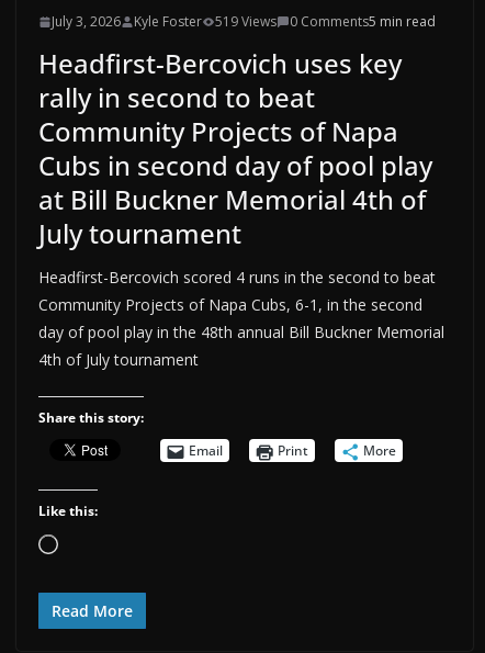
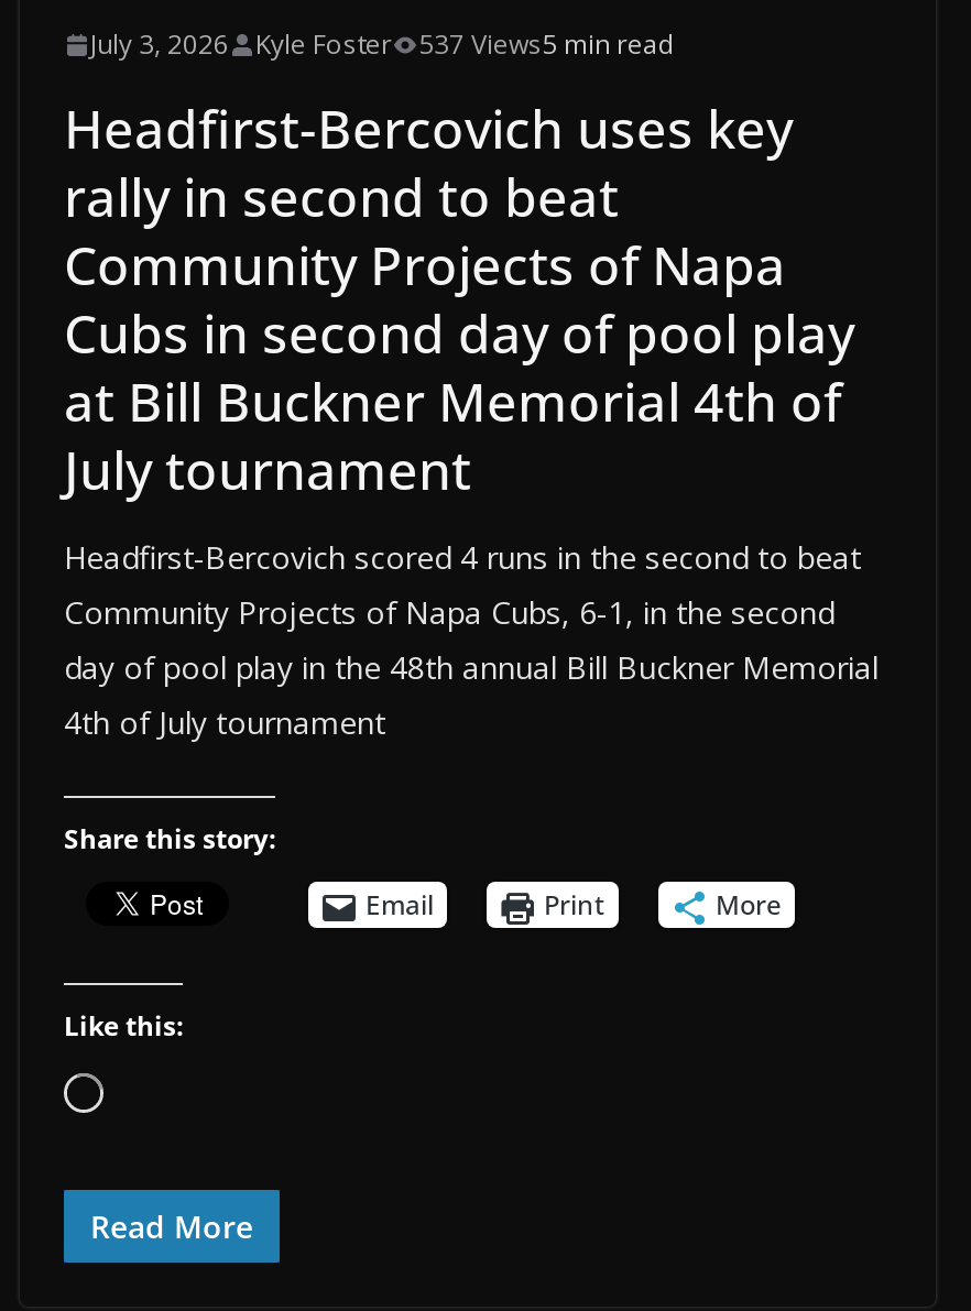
[215,13,436,31] 519 Views | 0 Comments5 min read -> [418,26,676,64] 537 Views5 min read

